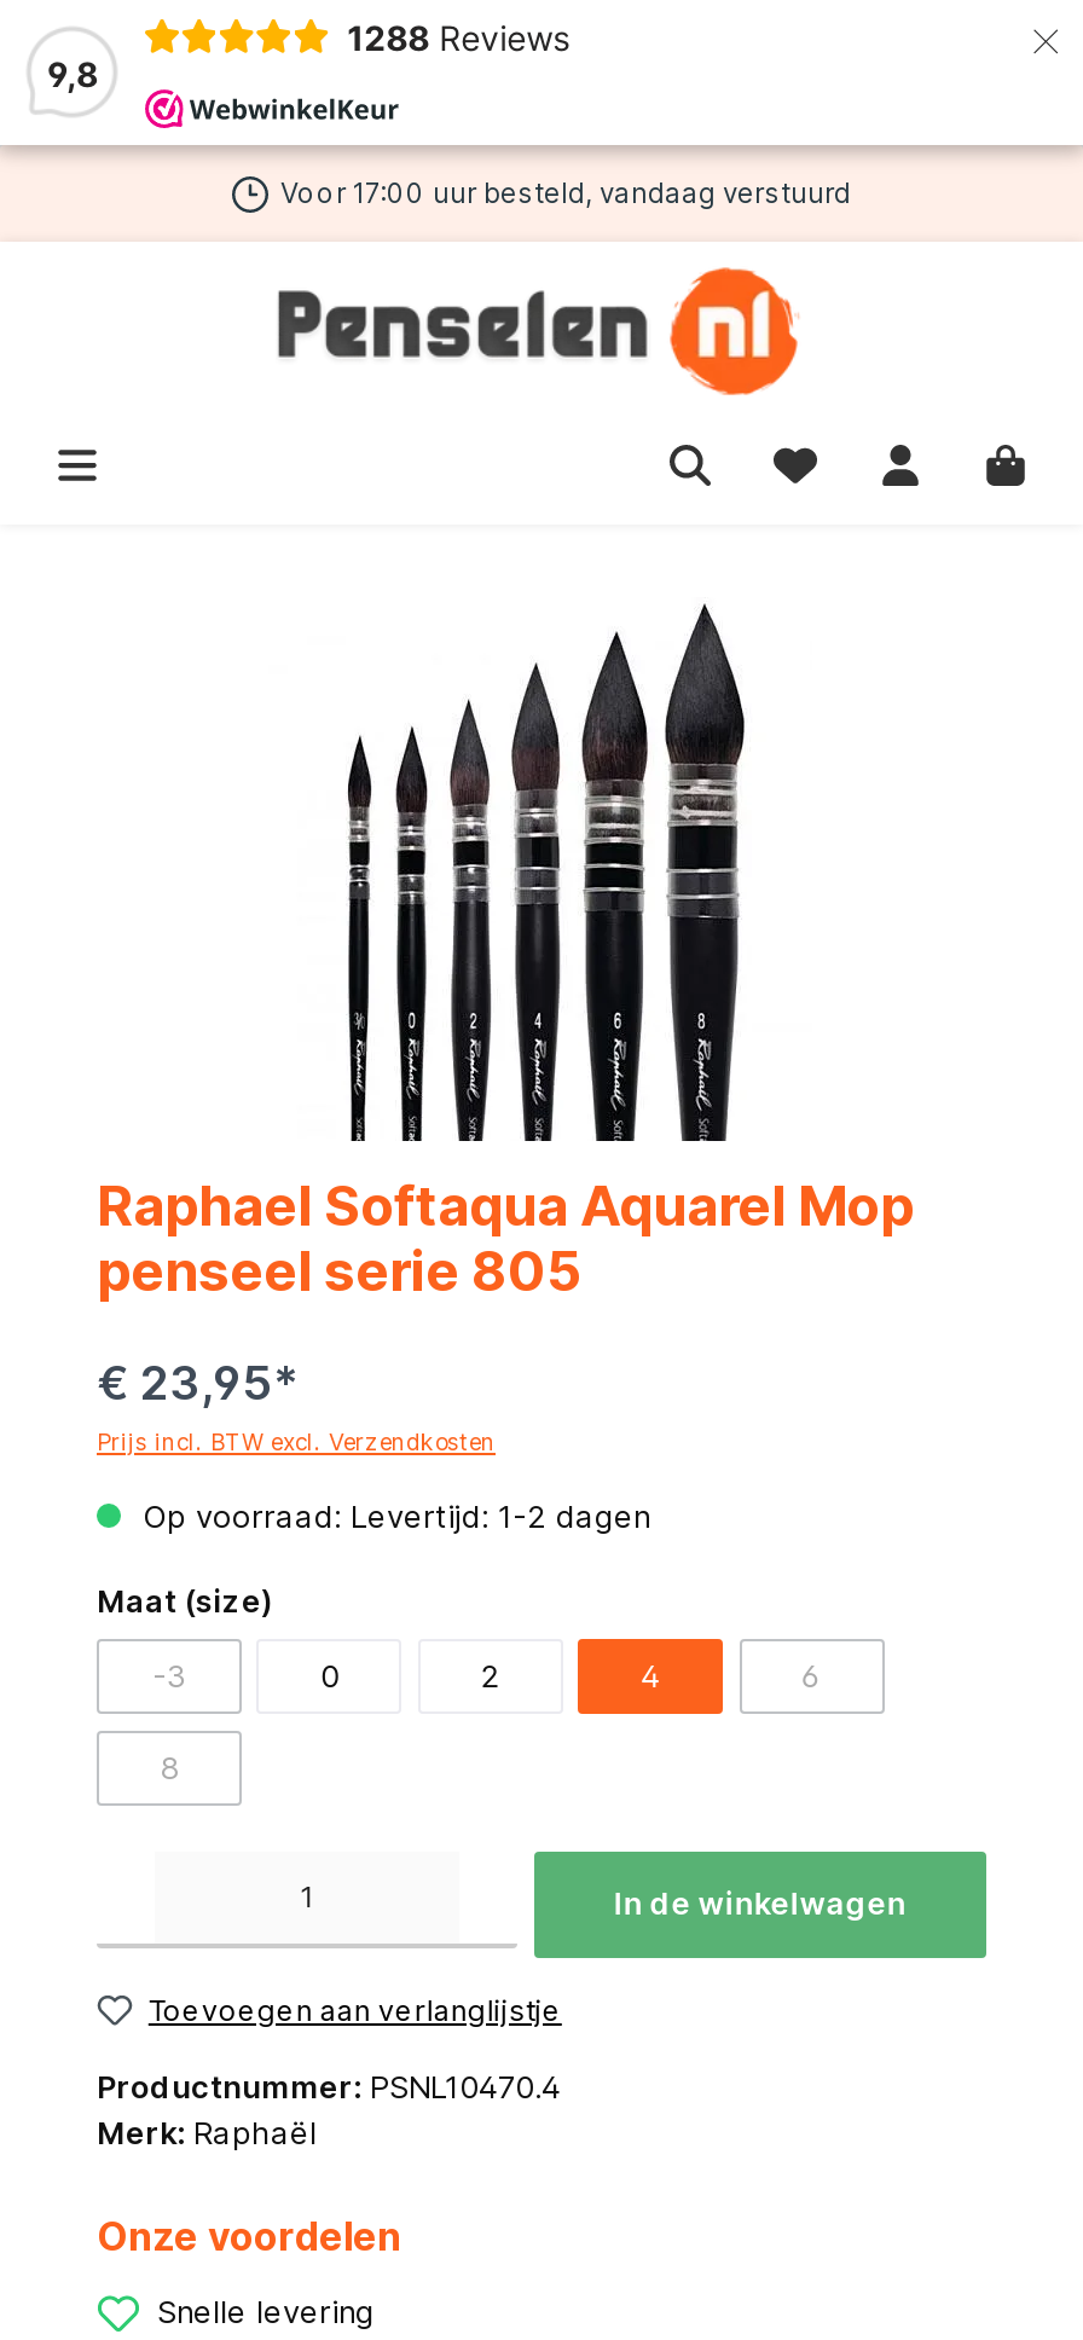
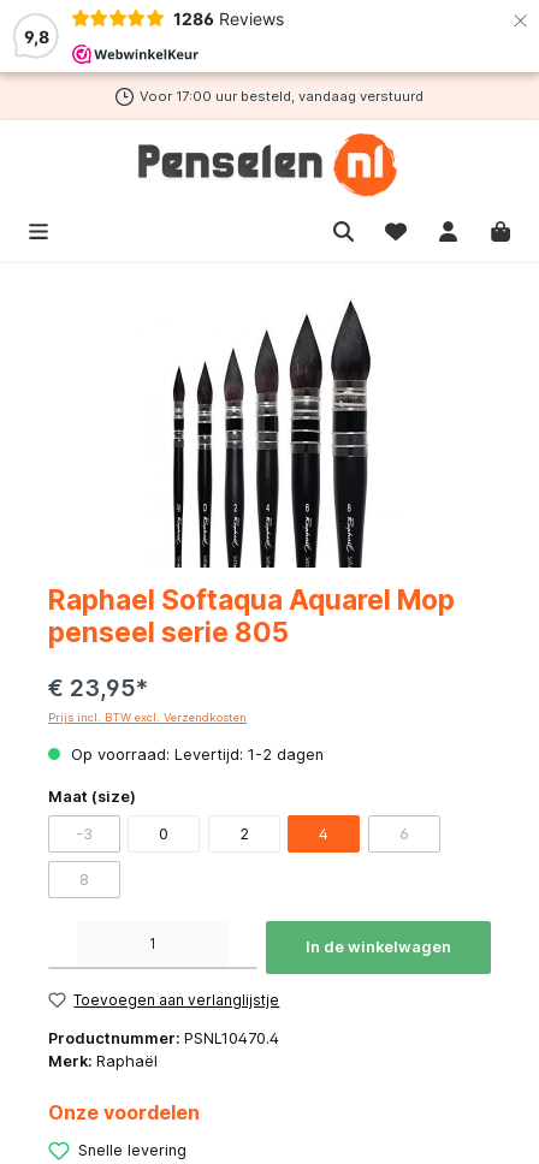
[347,16,570,57] 1288 Reviews -> [173,8,283,28] 1286 Reviews

